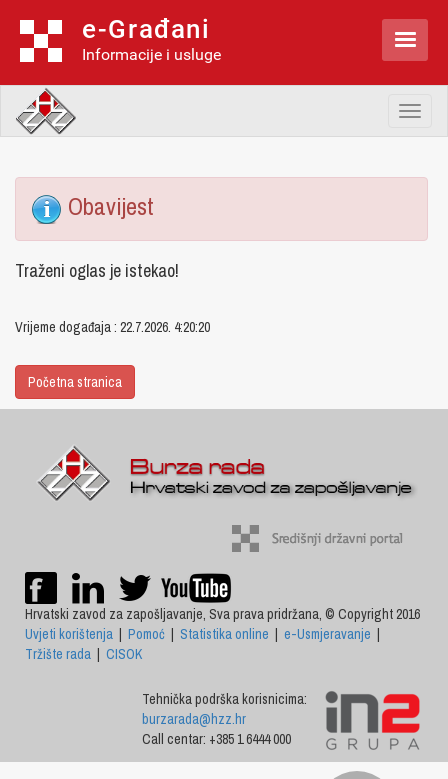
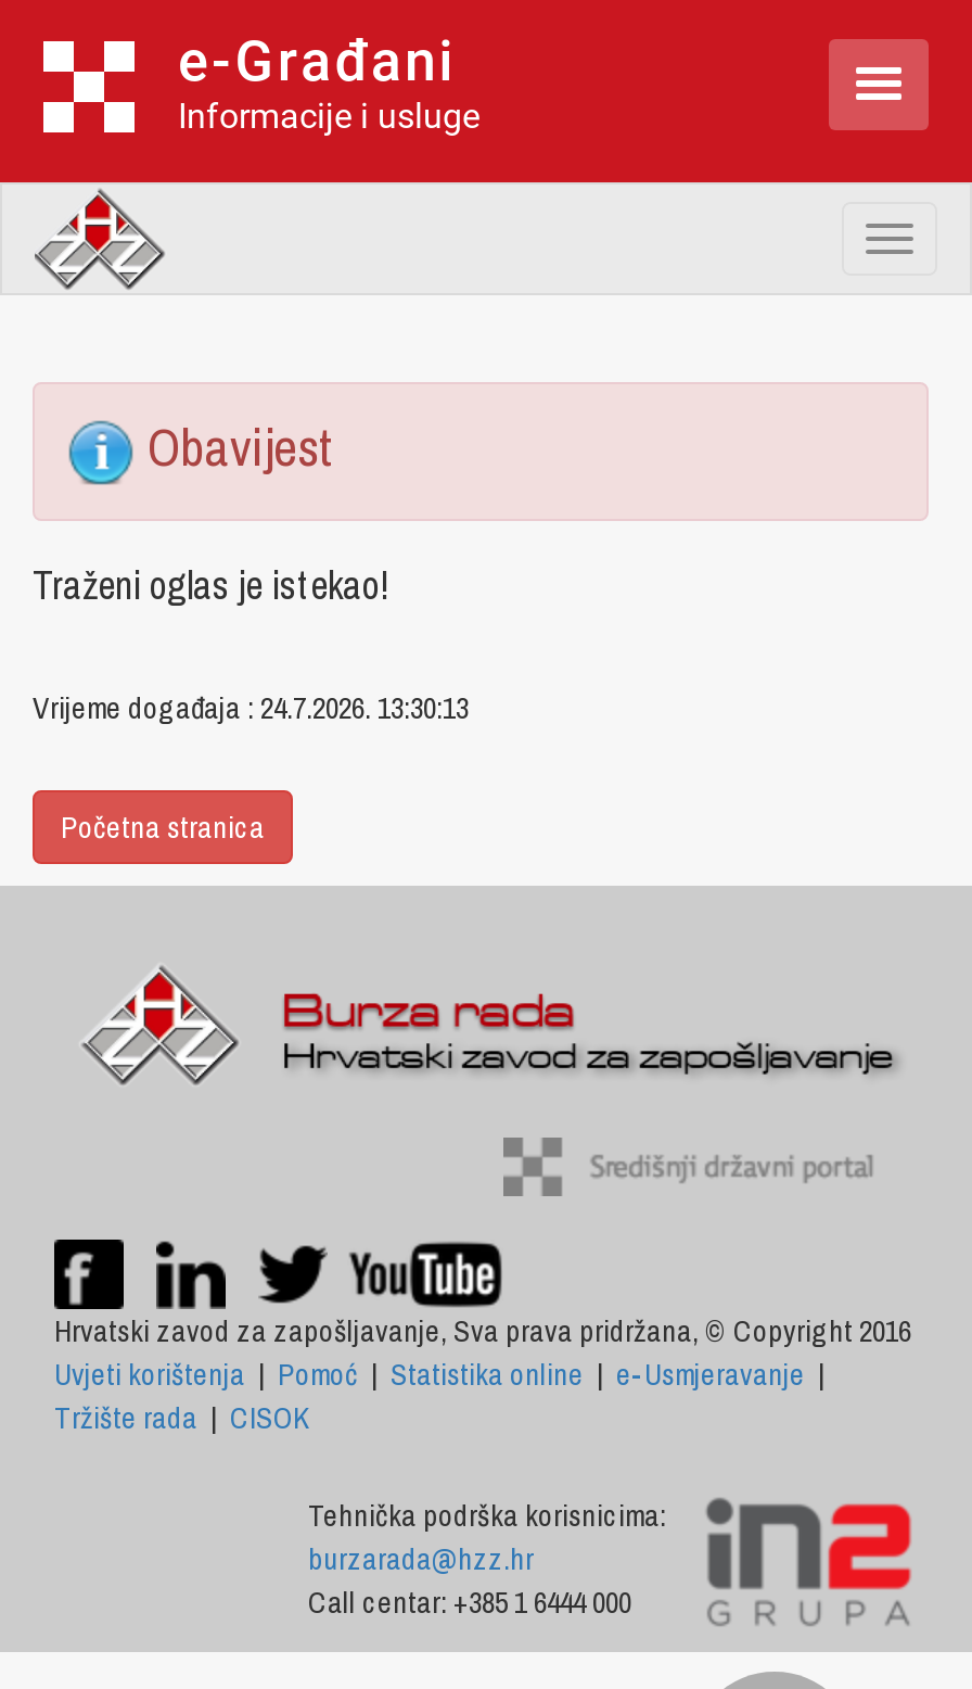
[15,318,210,336] Vrijeme događaja : 22.7.2026. 4:20:20 -> [33,688,469,727] Vrijeme događaja : 24.7.2026. 13:30:13

